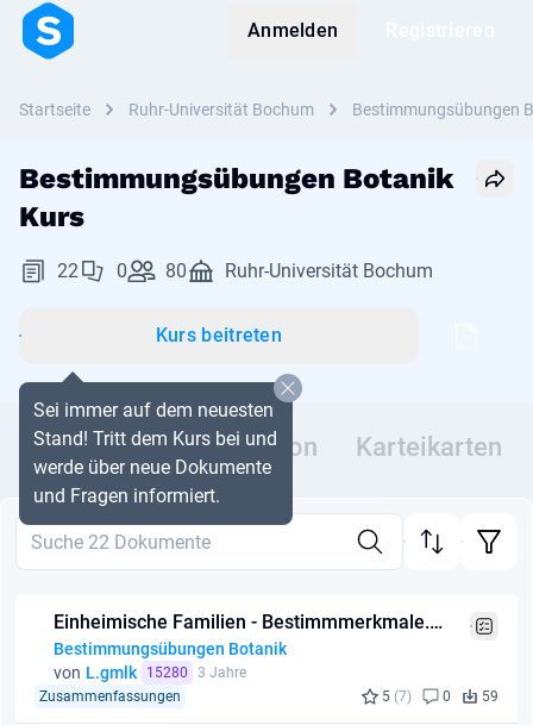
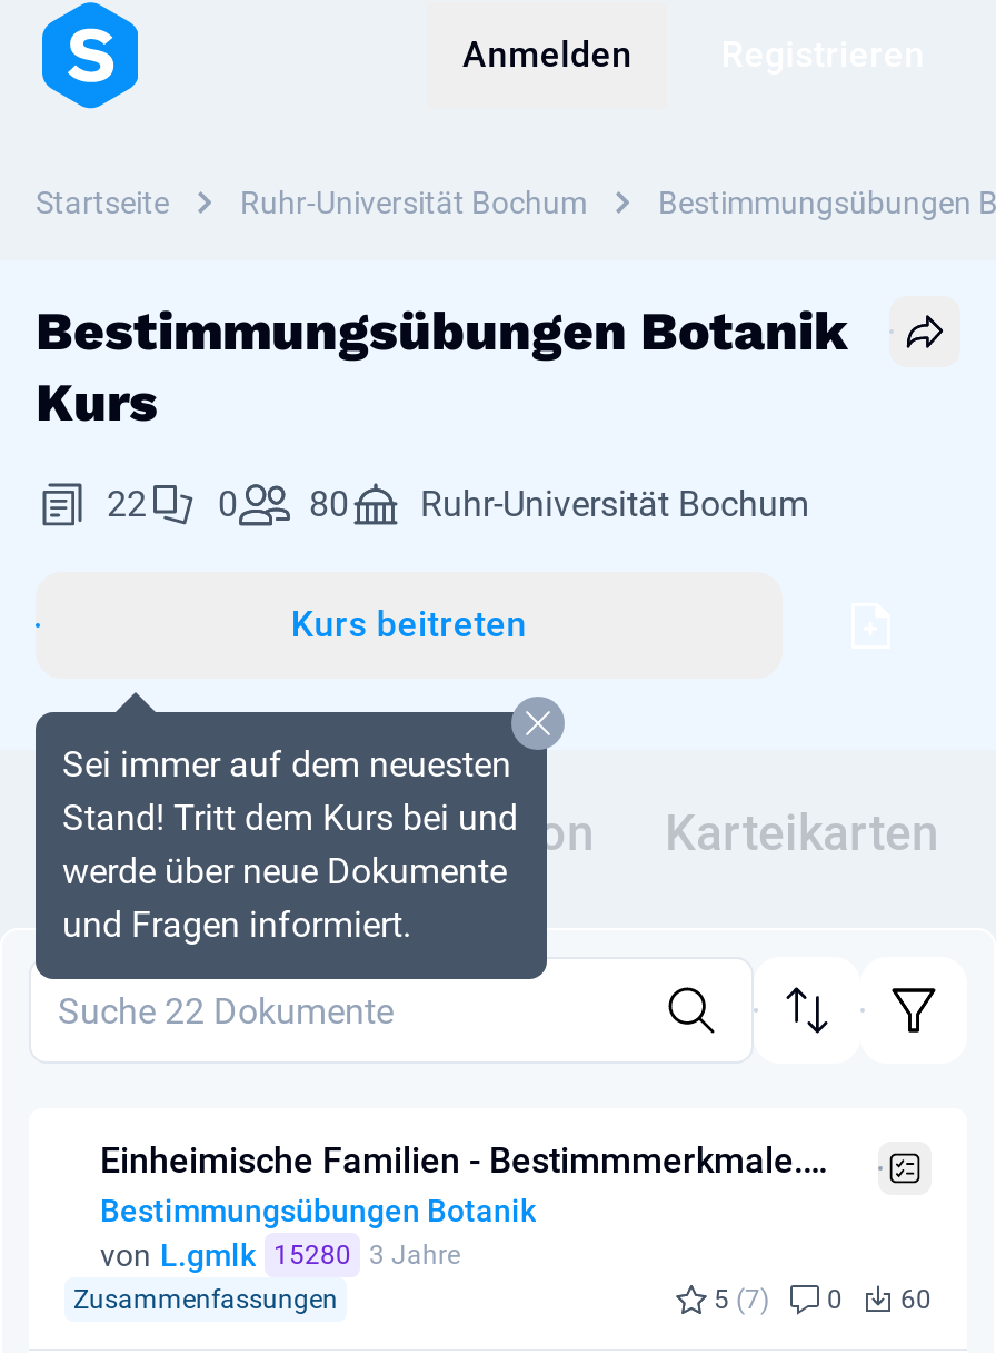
[382,688,498,705] 5 (7) 0 59 -> [714,1284,932,1315] 5 (7) 0 60

